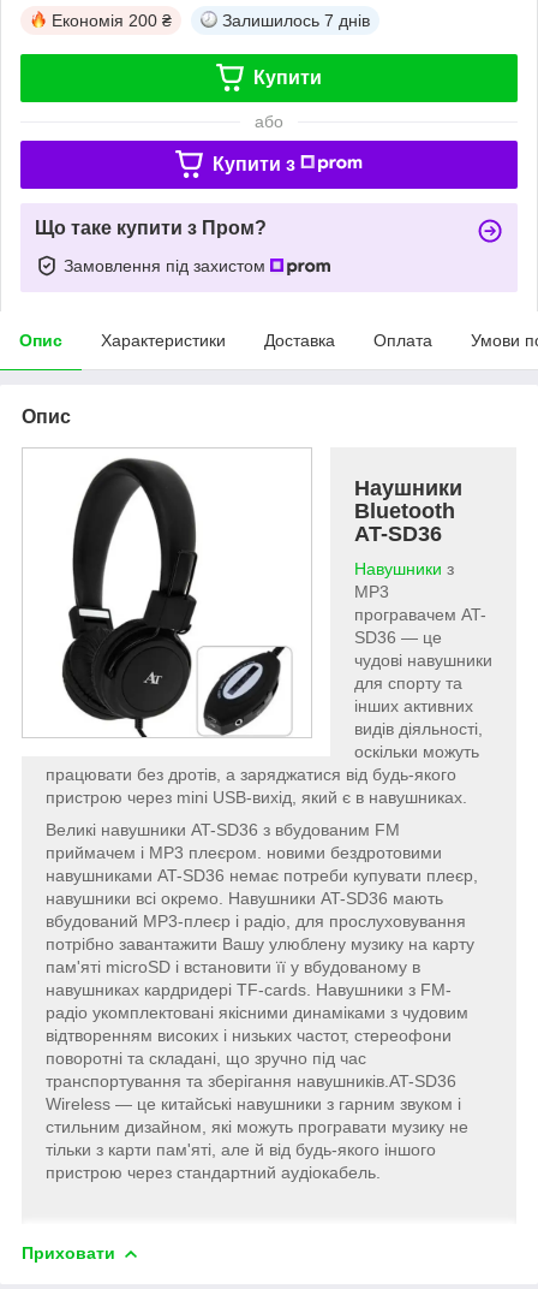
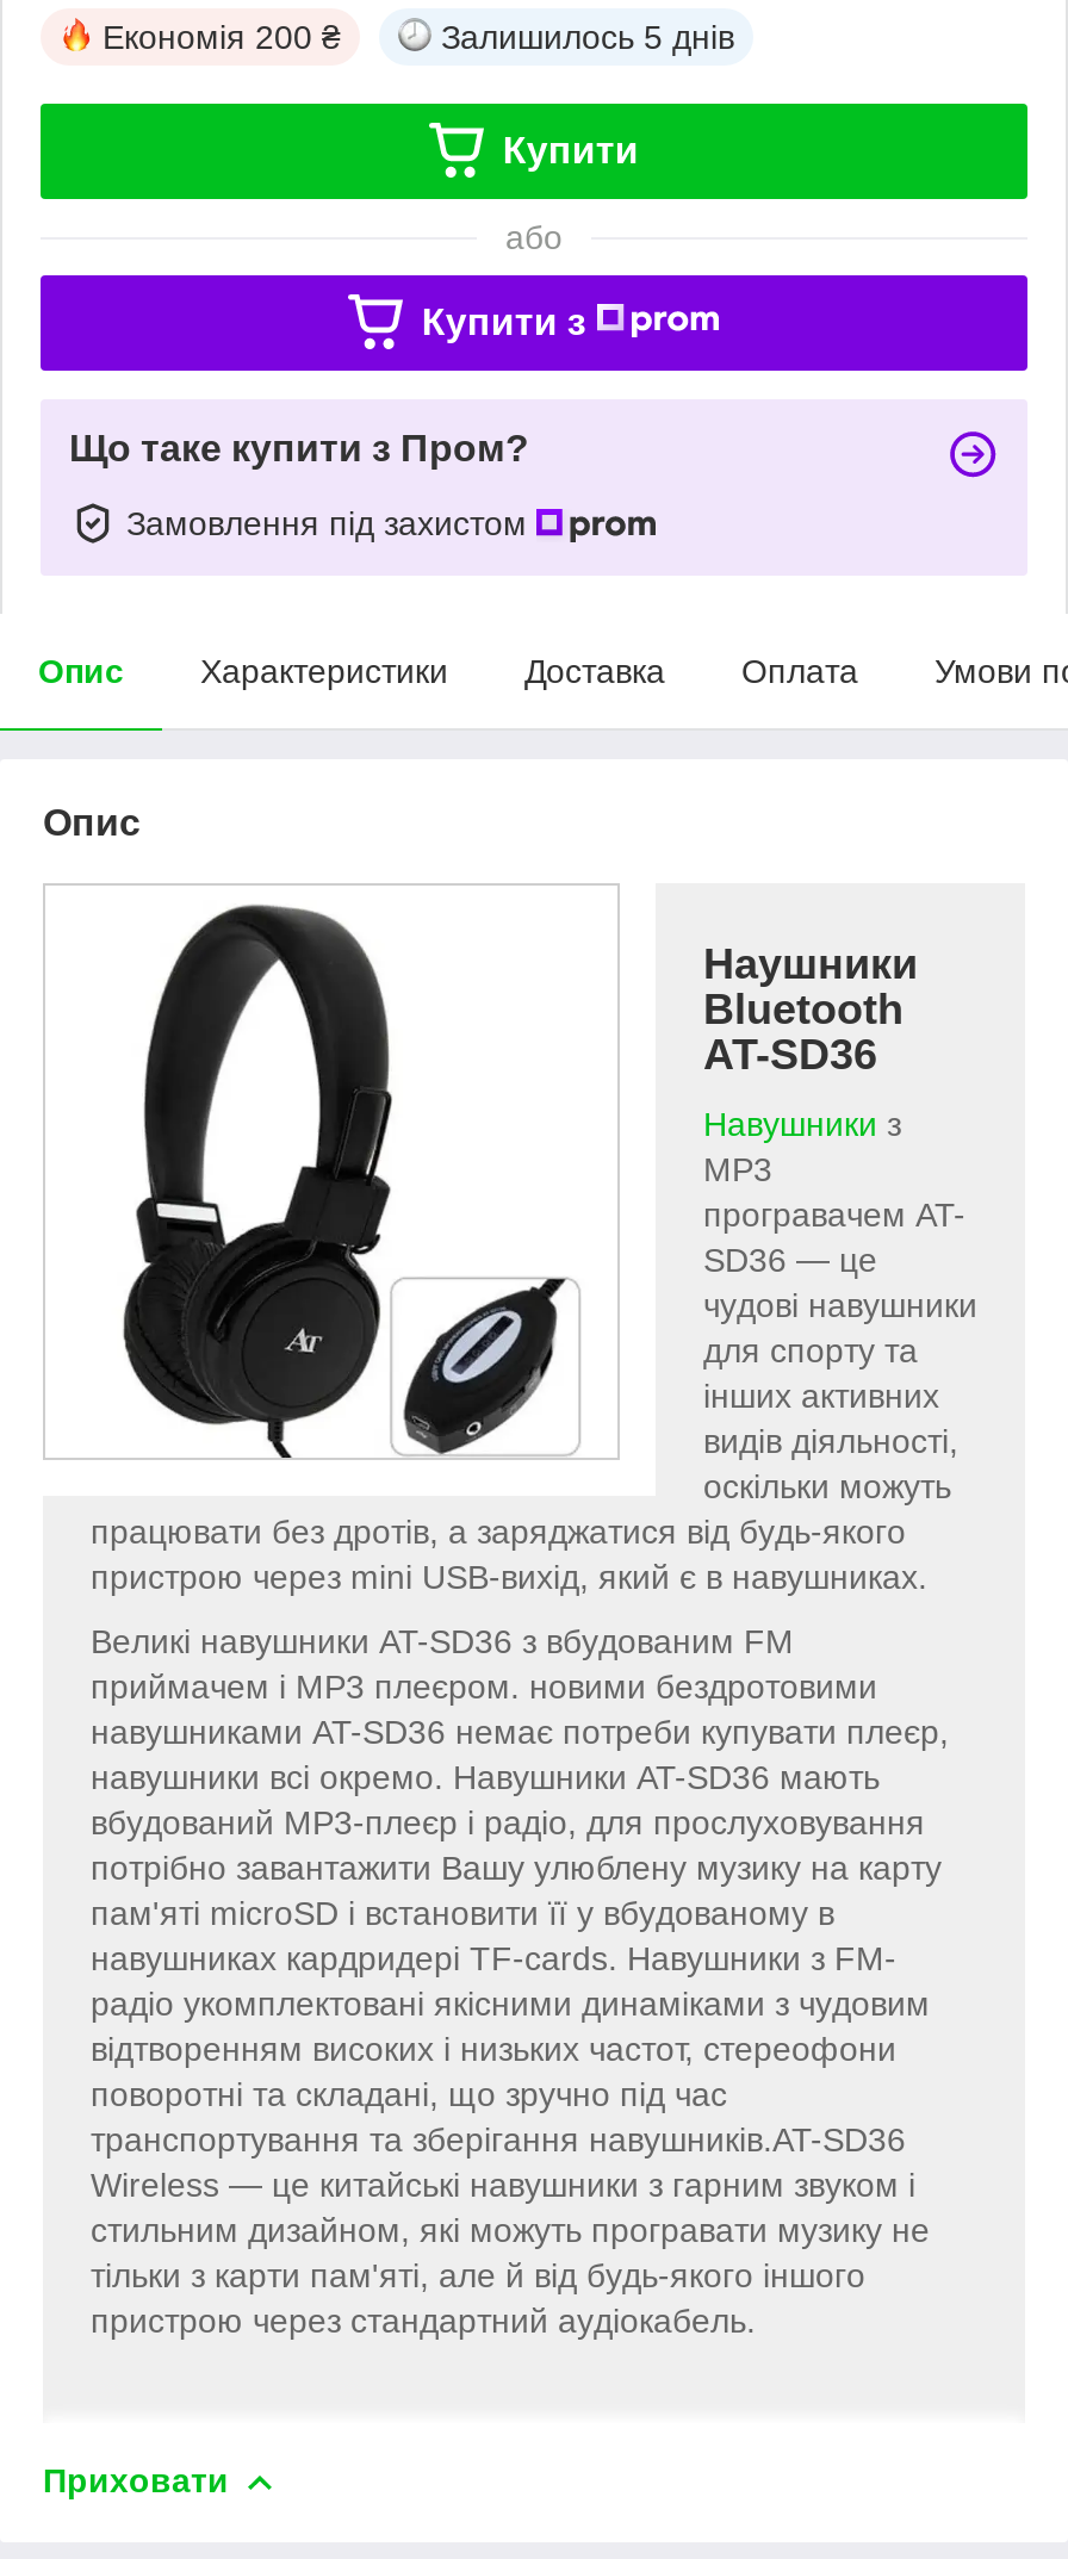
[222,11,370,30] Залишилось 7 днів -> [441,17,734,56] Залишилось 5 днів

